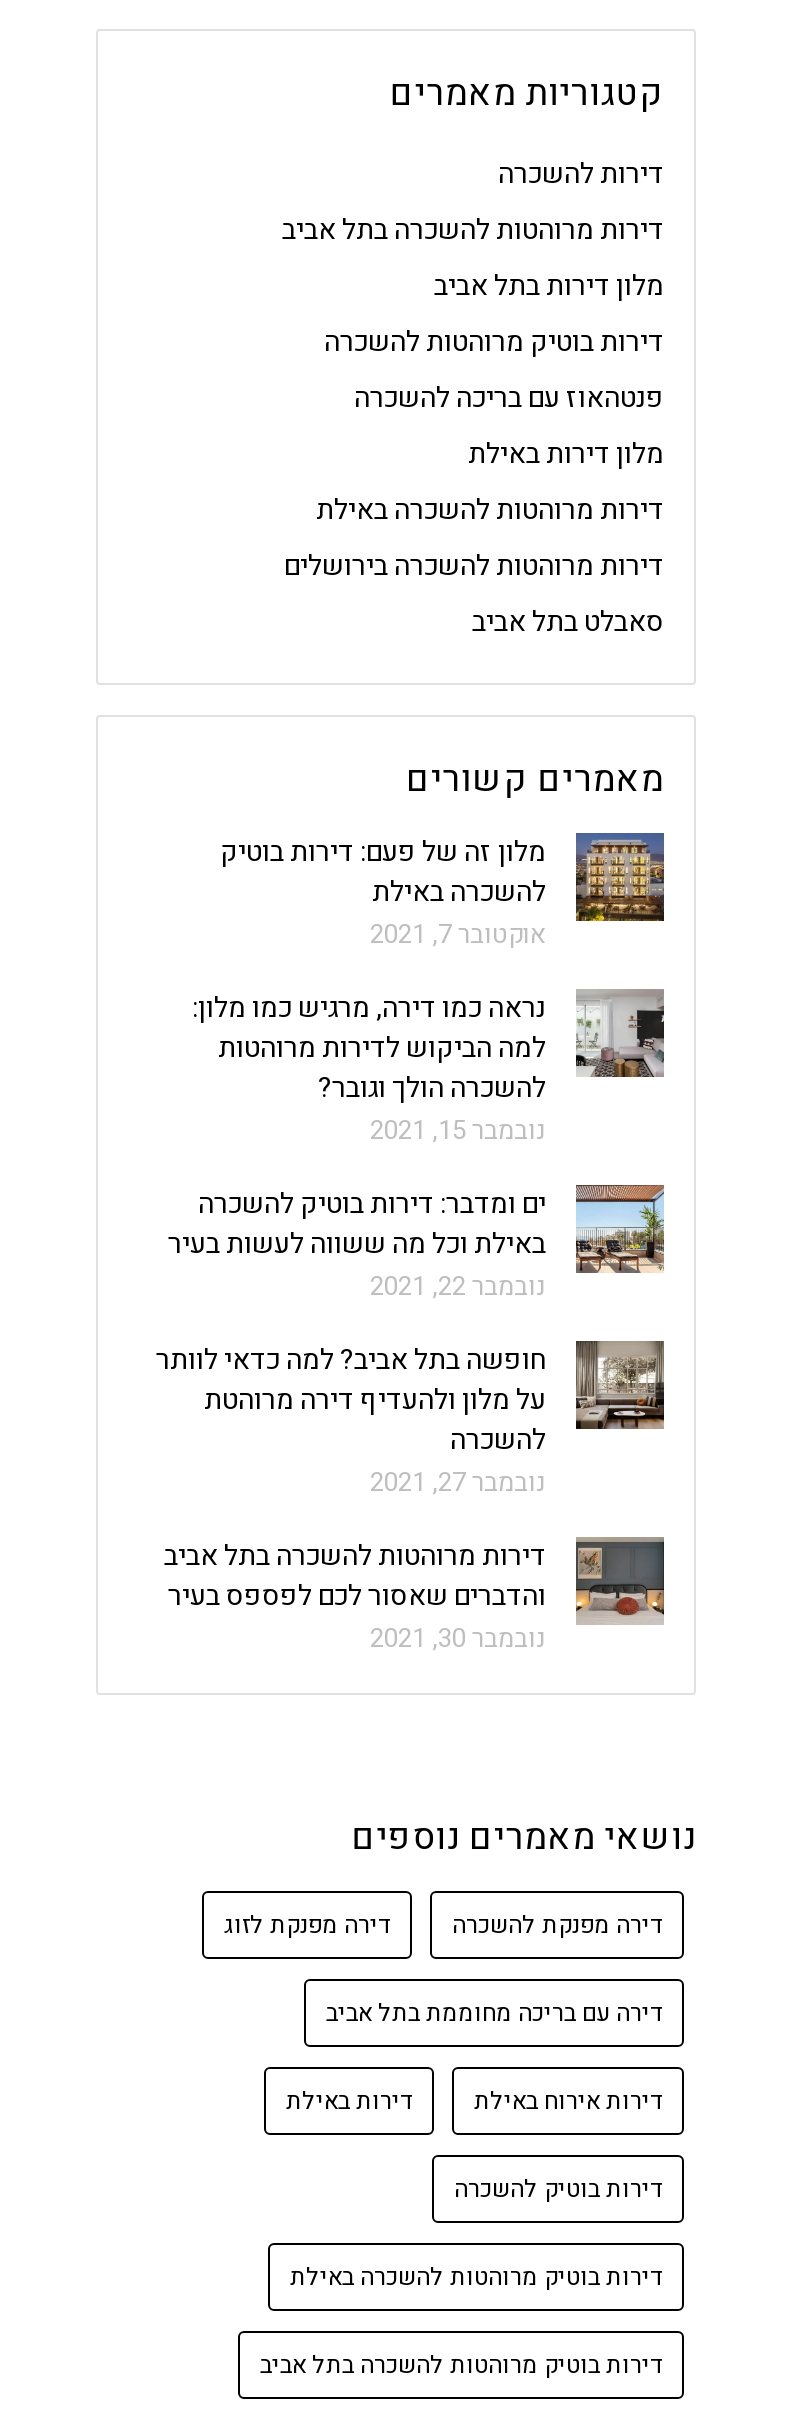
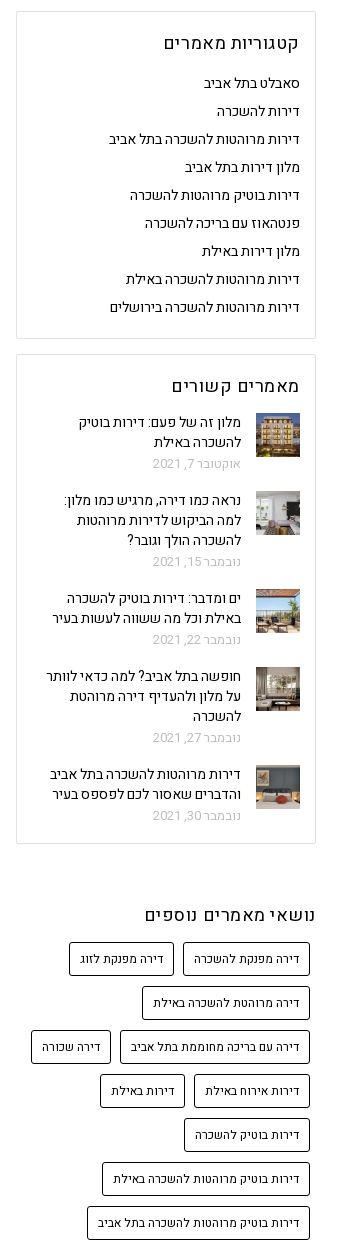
moved [472,601,664,643] -> [204,73,300,94]: סאבלט בתל אביב
none -> [153,994,299,1012] דירה מרוהטת להשכרה באילת
none -> [42,1038,100,1056] דירה שכורה

